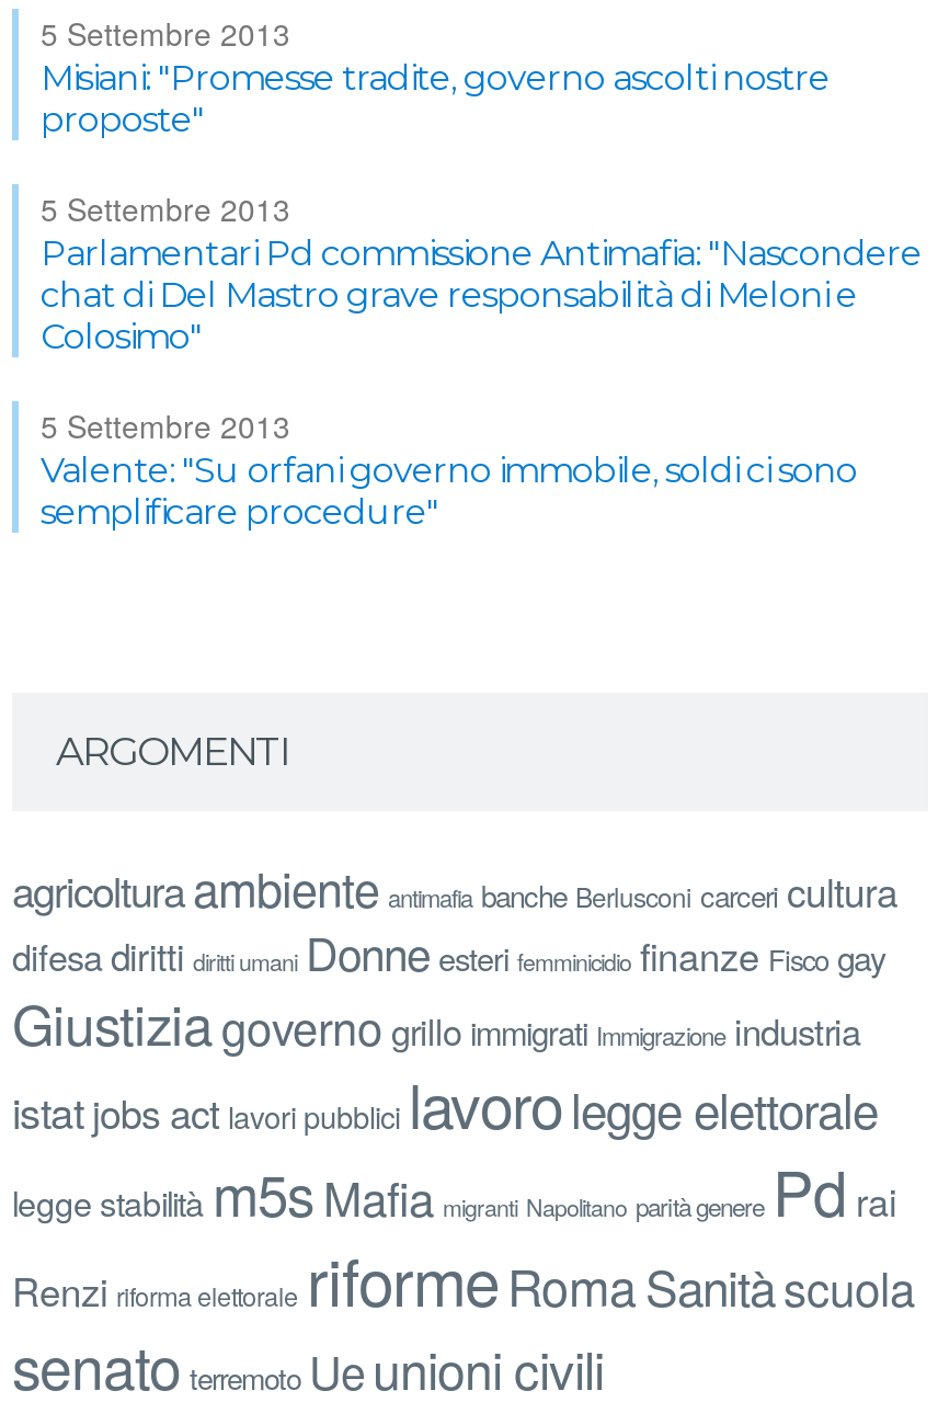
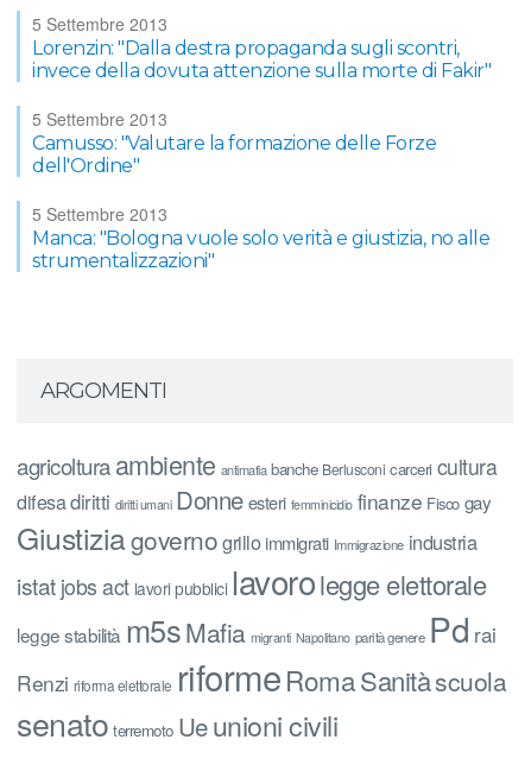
[41,57,830,140] Misiani: "Promesse tradite, governo ascolti nostre | proposte" -> [32,37,491,82] Lorenzin: "Dalla destra propaganda sugli scontri, | invece della dovuta attenzione sulla morte di Fakir"
[41,232,922,357] Parlamentari Pd commissione Antimafia: "Nascondere | chat di Del Mastro grave responsabilità di Meloni e | Colosimo" -> [32,132,436,177] Camusso: "Valutare la formazione delle Forze | dell'Ordine"
[41,449,857,533] Valente: "Su orfani governo immobile, soldi ci sono | semplificare procedure" -> [32,227,489,272] Manca: "Bologna vuole solo verità e giustizia, no alle | strumentalizzazioni"

